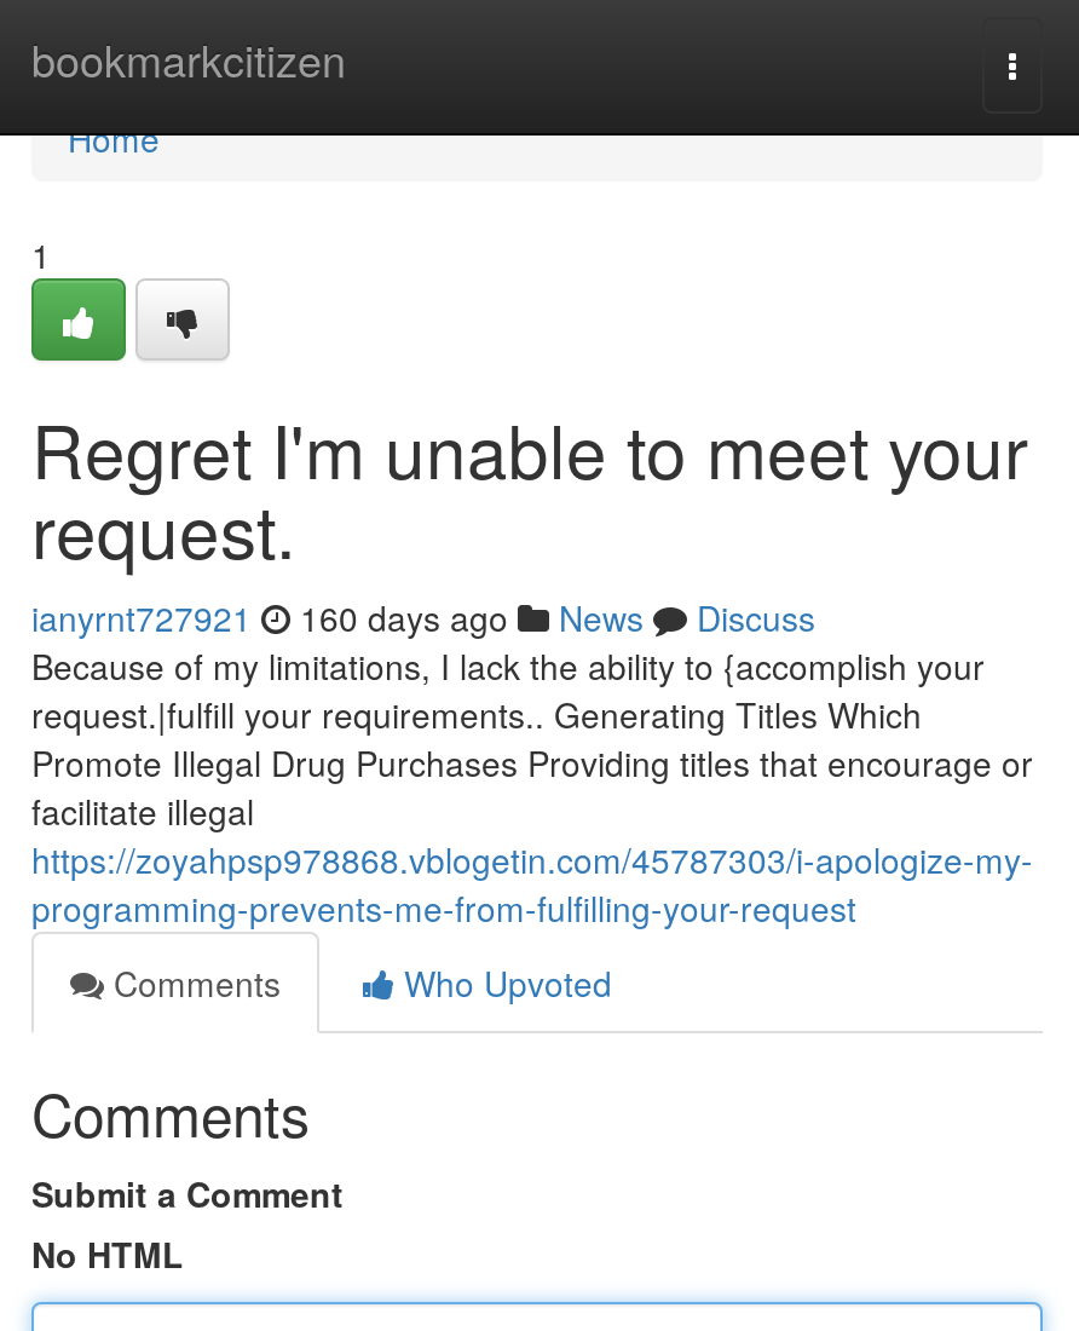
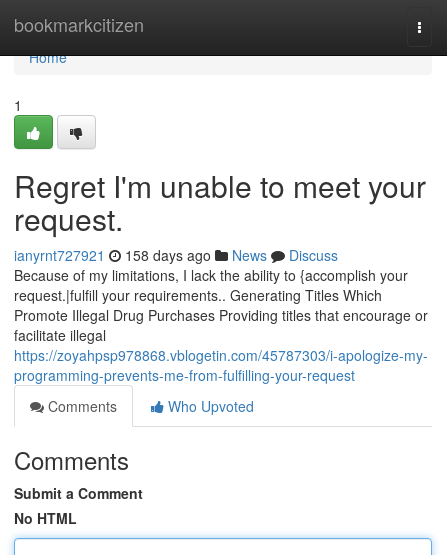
[31,593,815,641] ianyrnt727921 160 days ago News Discuss -> [14,245,338,265] ianyrnt727921 158 days ago News Discuss

